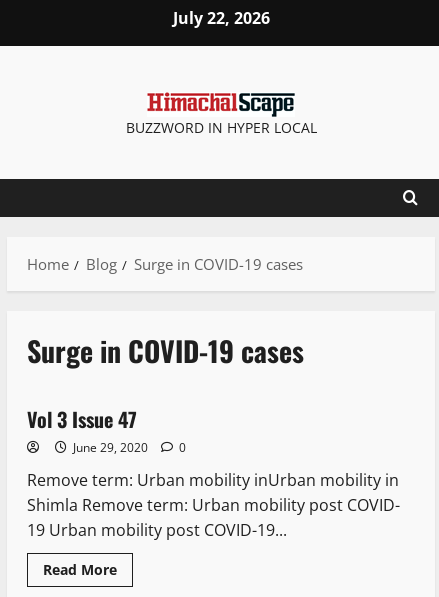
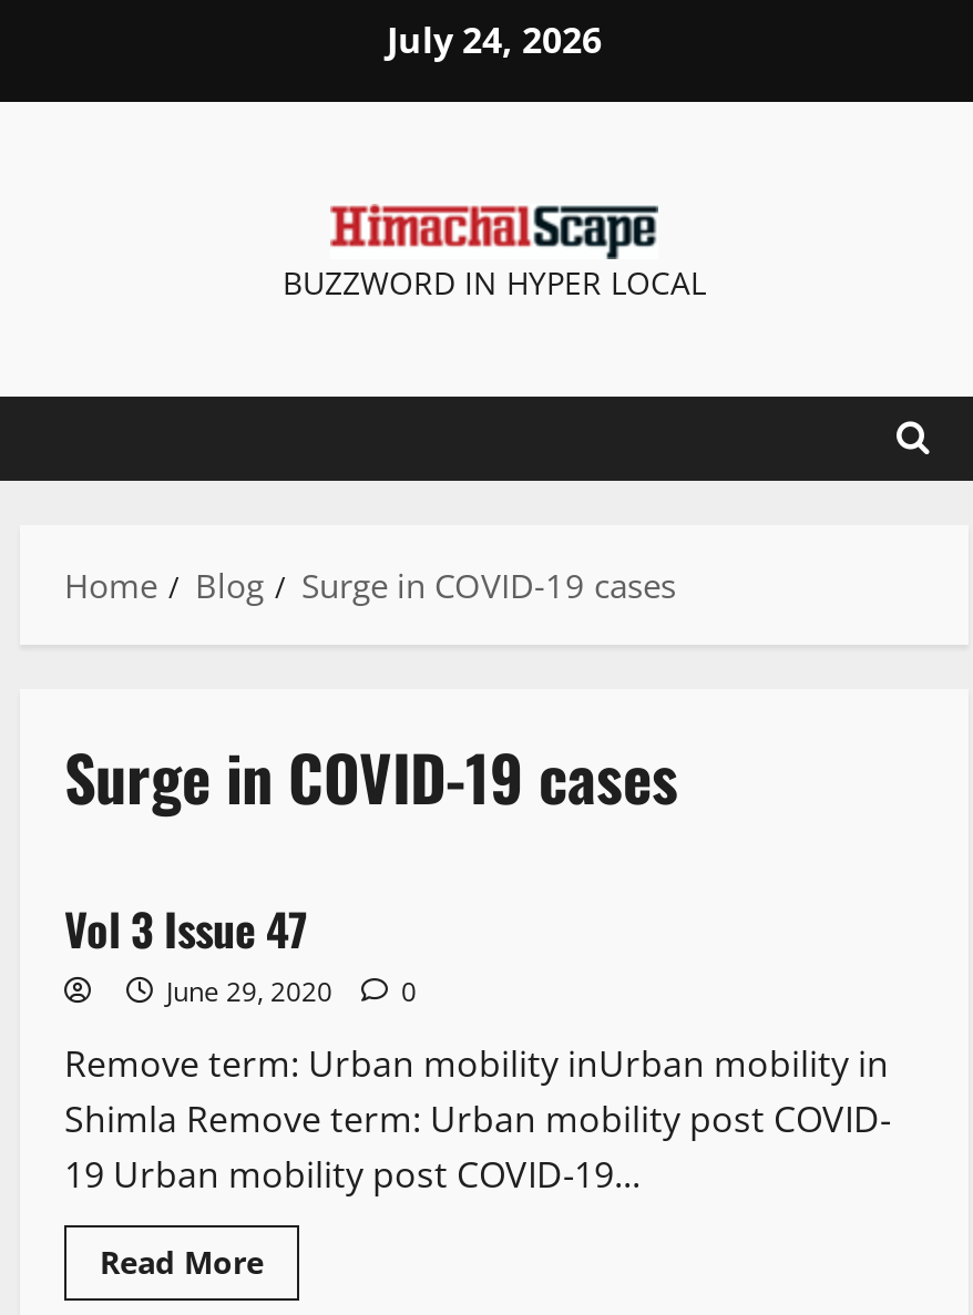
[172,7,269,29] July 22, 2026 -> [387,16,602,64] July 24, 2026

